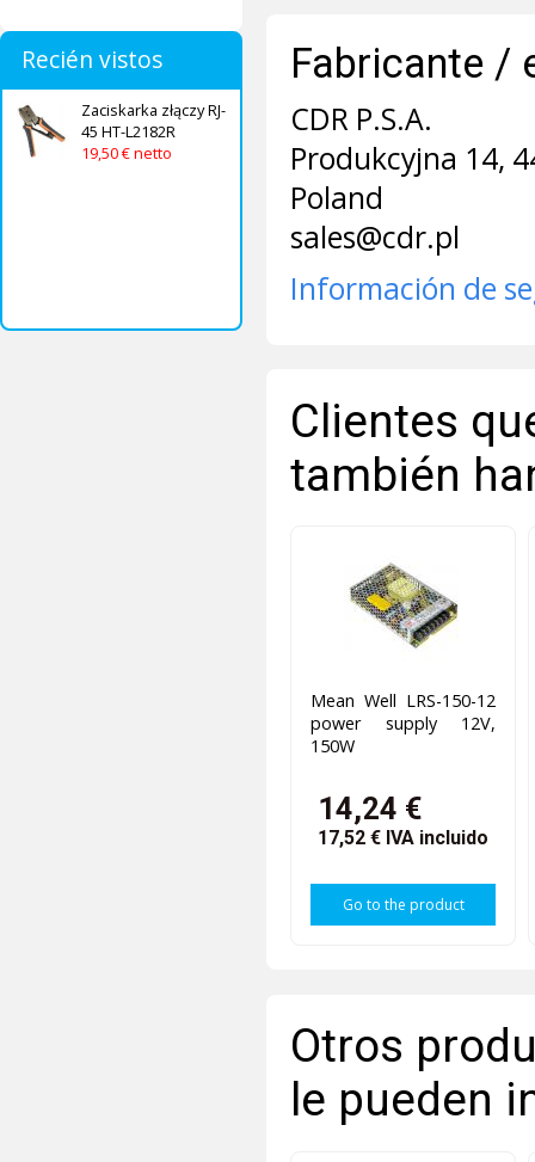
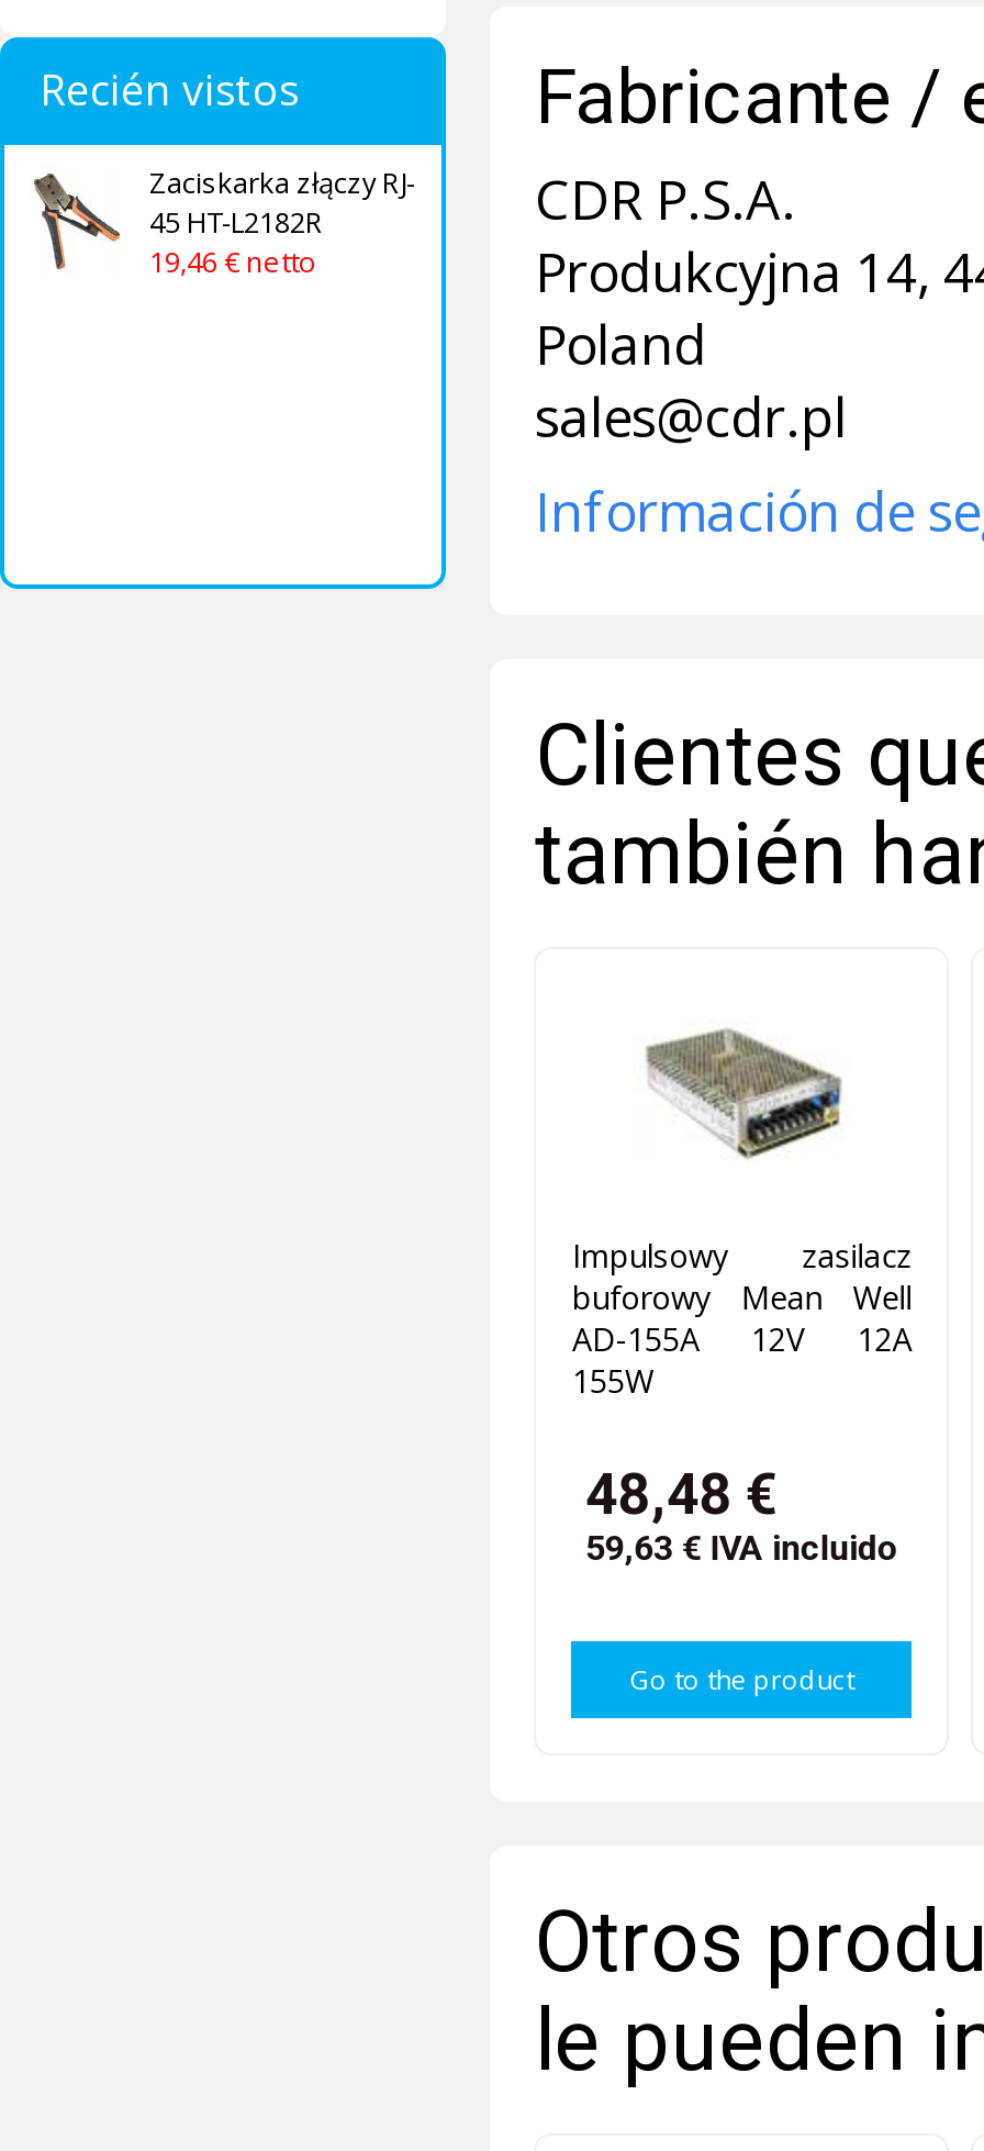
[81,143,172,164] 19,50 € netto -> [149,243,316,282] 19,46 € netto
[311,562,496,757] [image] | Mean Well LRS-150-12 | power supply 12V, | 150W -> [572,1026,912,1403] [image] | Impulsowy zasilacz | buforowy Mean Well | AD-155A 12V 12A | 155W
[318,790,489,849] 14,24 € | 17,52 €IVA incluido -> [585,1462,899,1569] 48,48 € | 59,63 €IVA incluido

